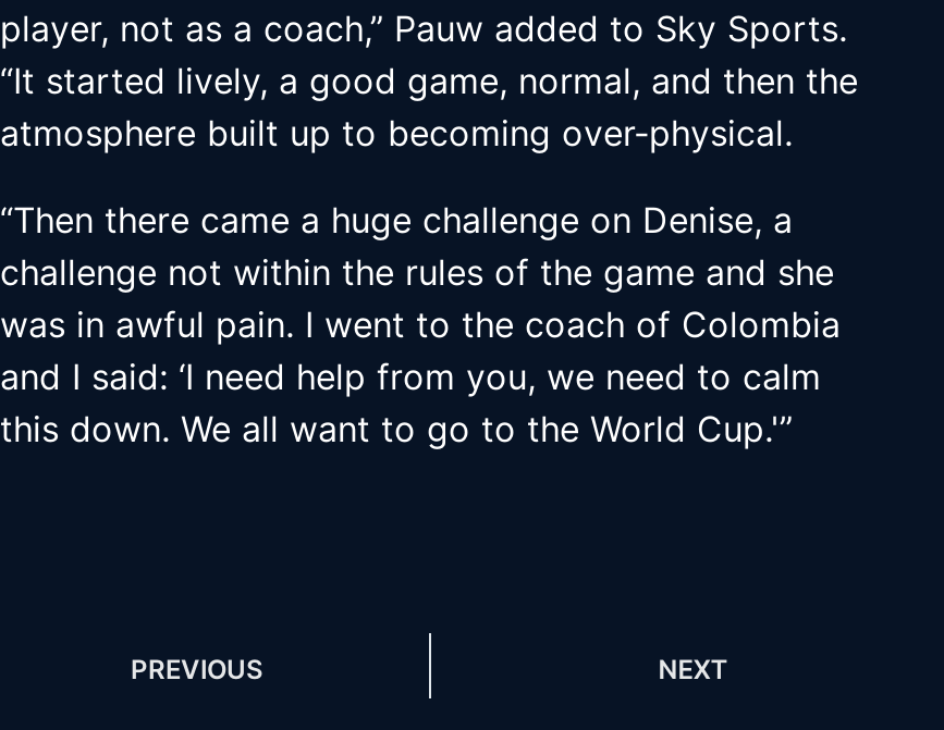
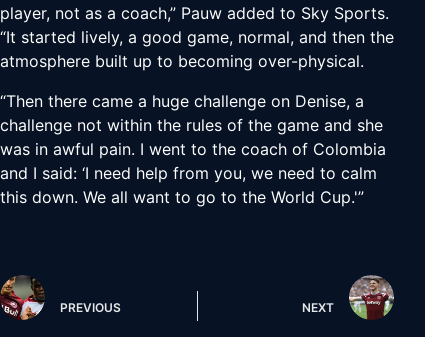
none -> [3,274,45,321] [image]
none -> [348,274,395,320] [image]

